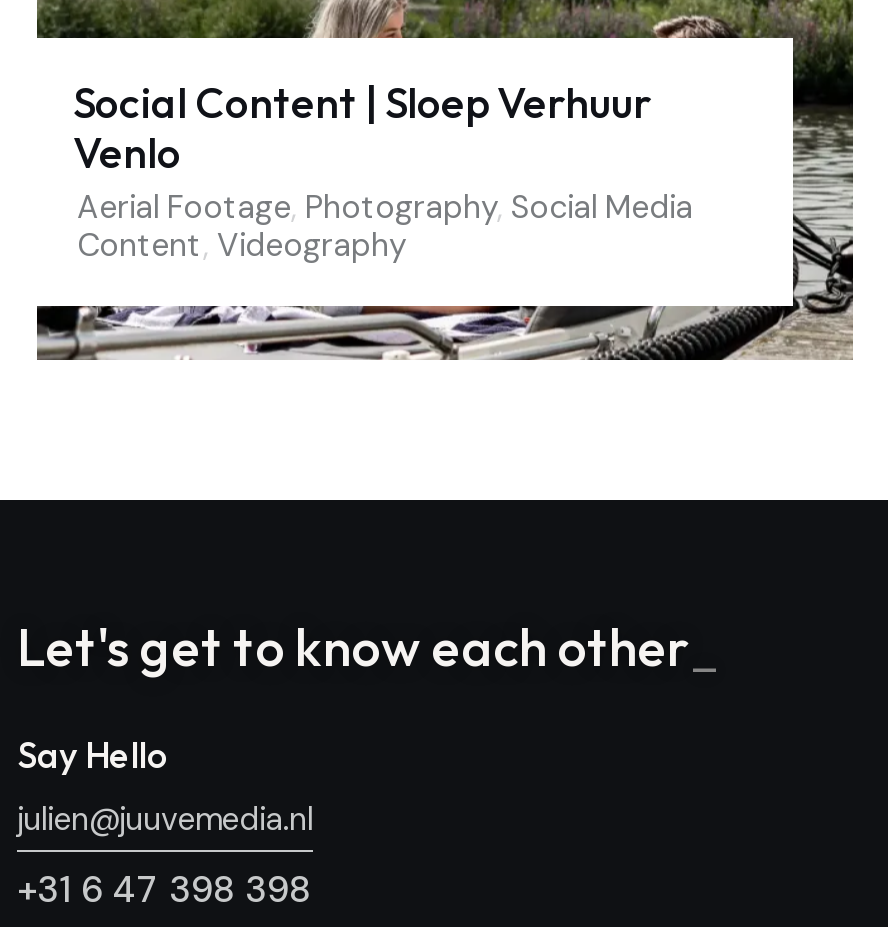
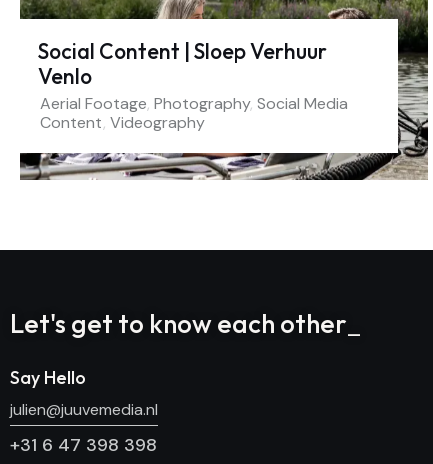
[17,614,229,680] Let's ge_ -> [10,307,361,340] Let's get to know each other_

